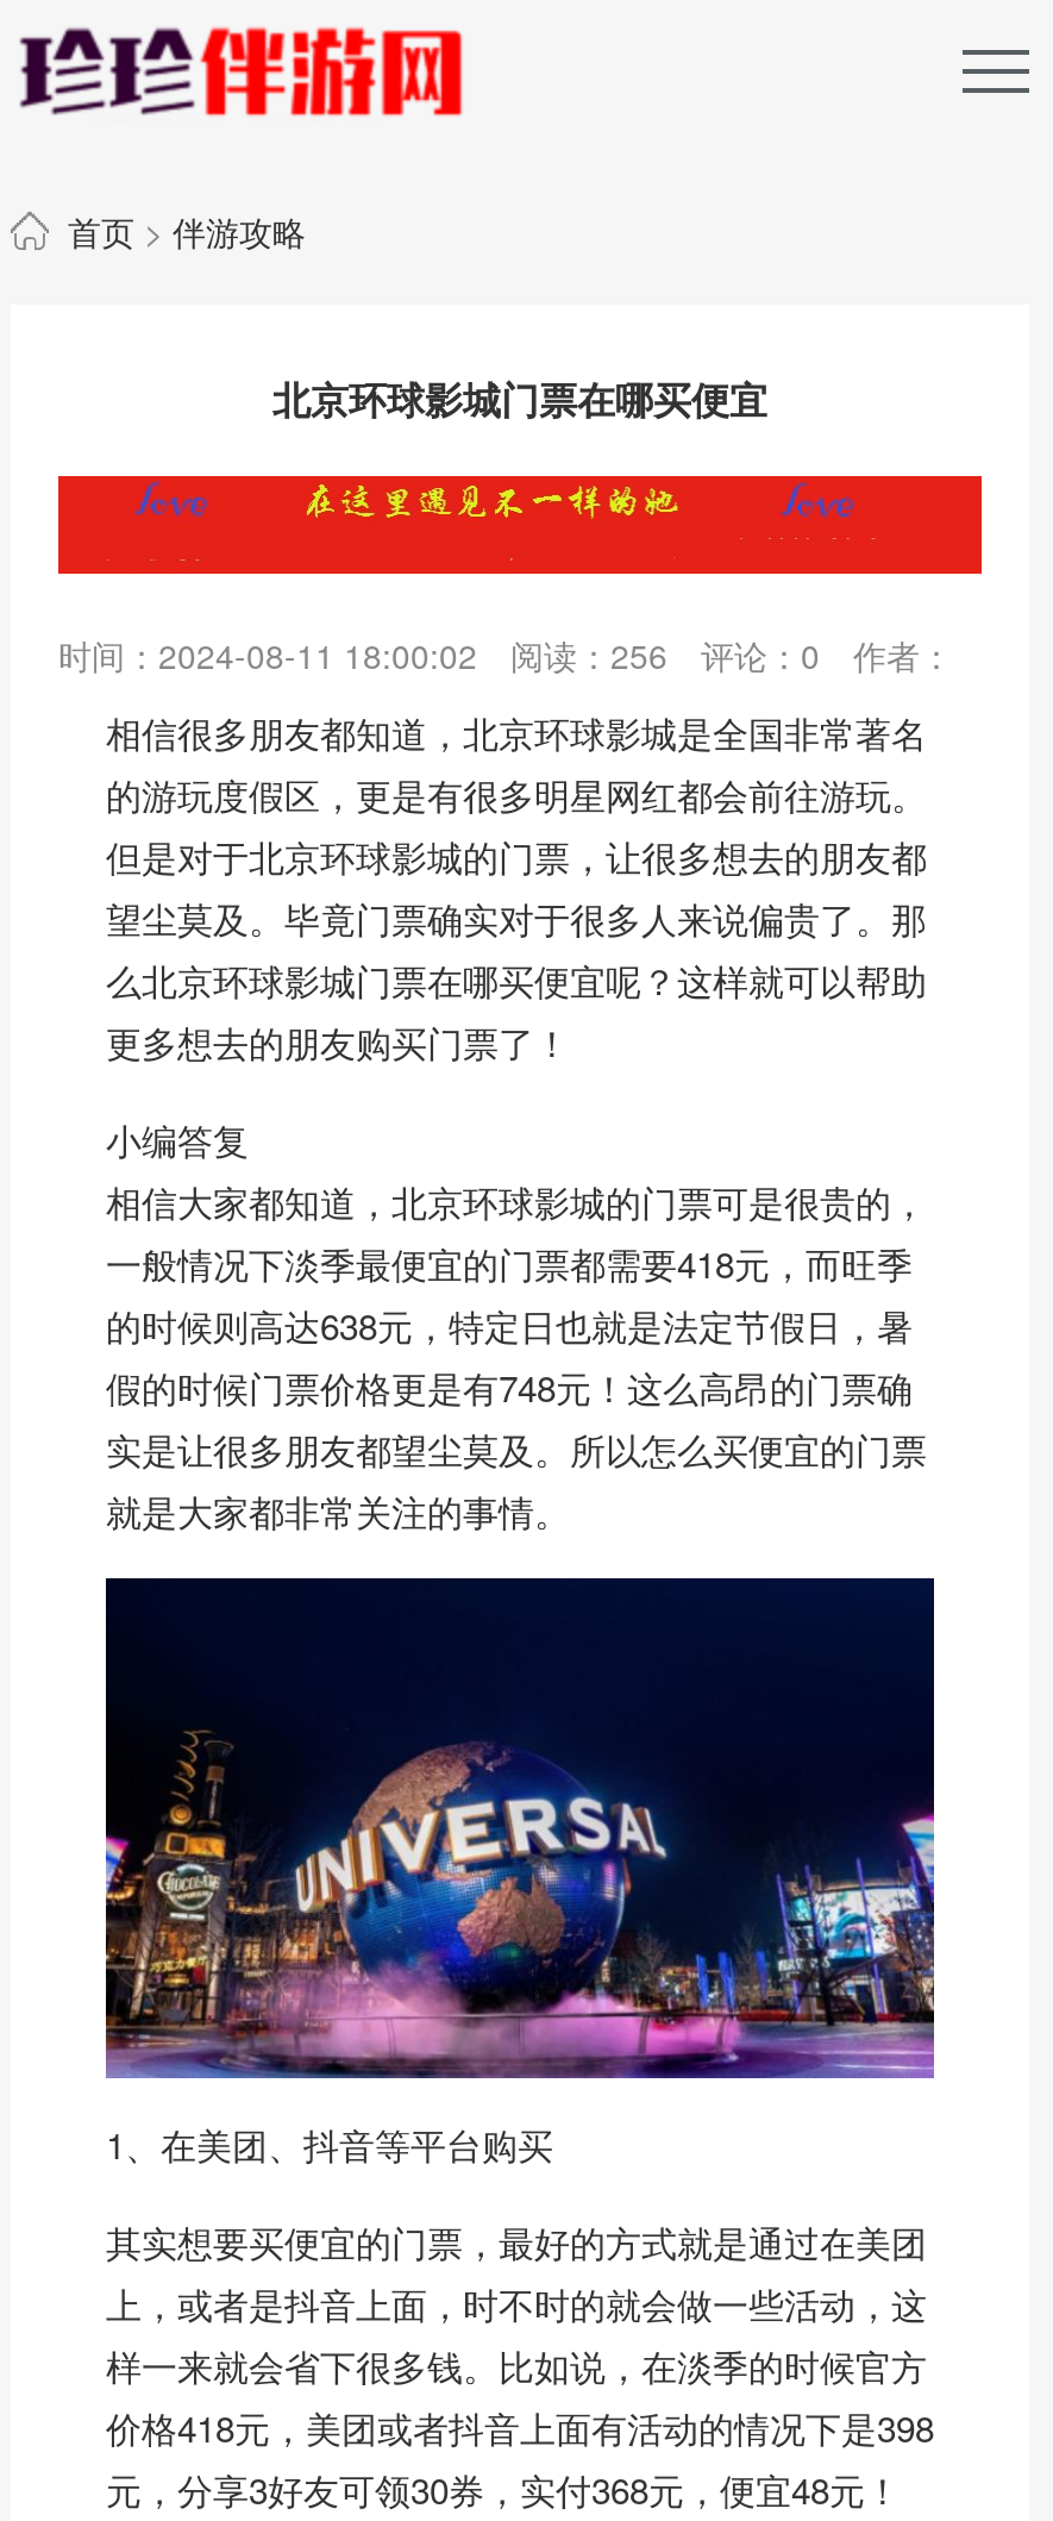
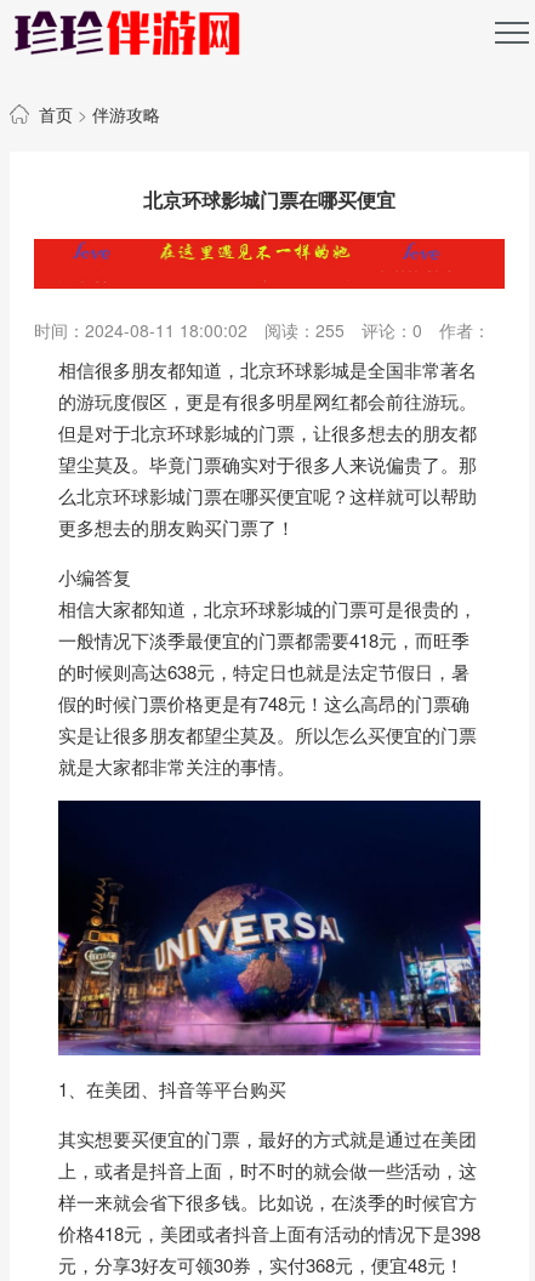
[58,630,953,677] 时间：2024-08-11 18:00:02 阅读：256 评论：0 作者： -> [34,317,490,341] 时间：2024-08-11 18:00:02 阅读：255 评论：0 作者：

